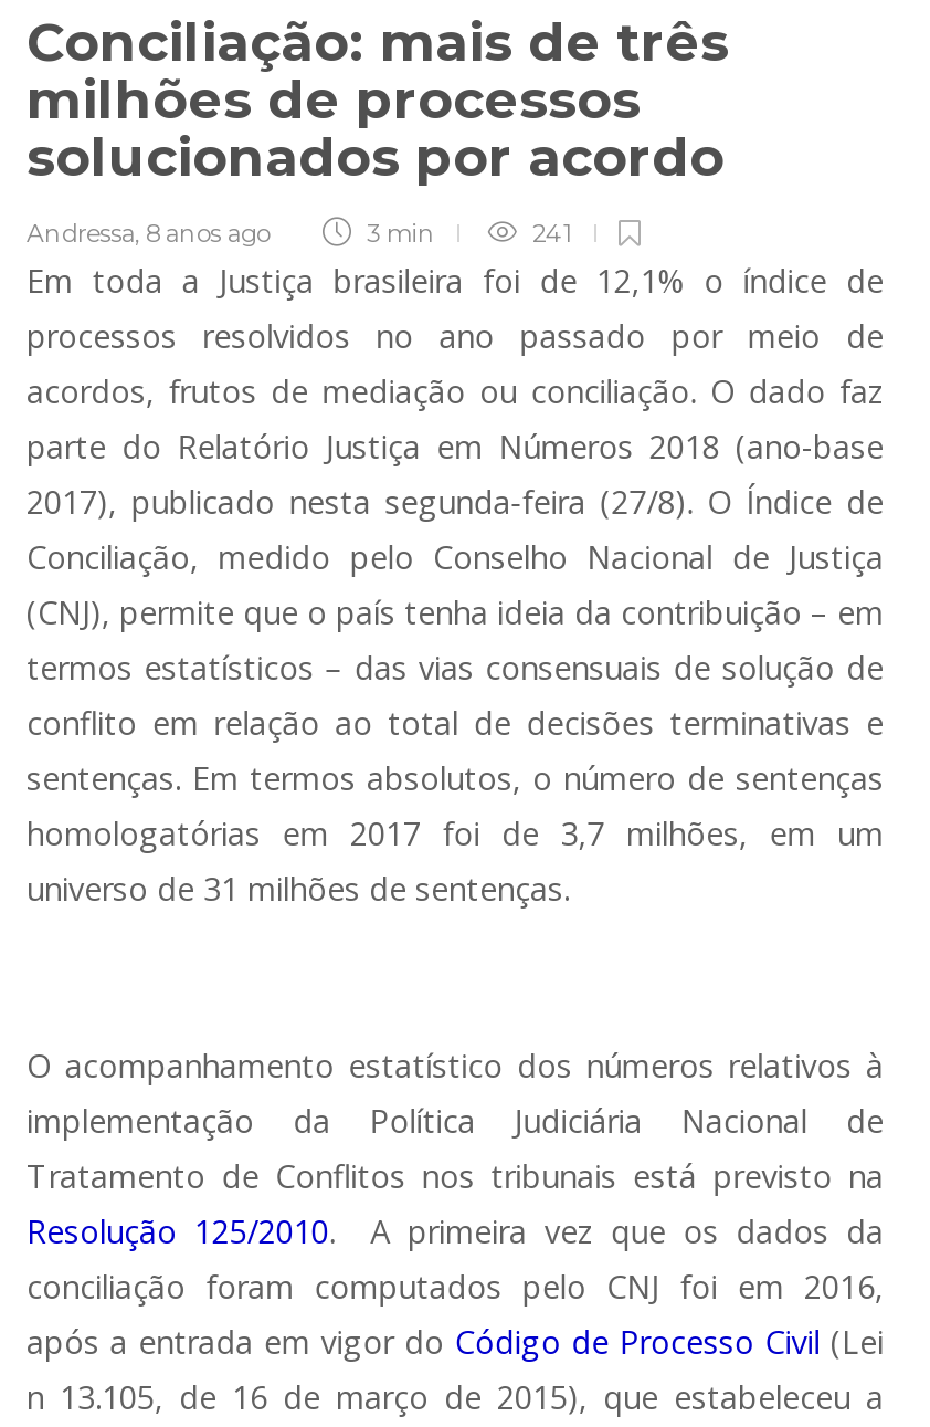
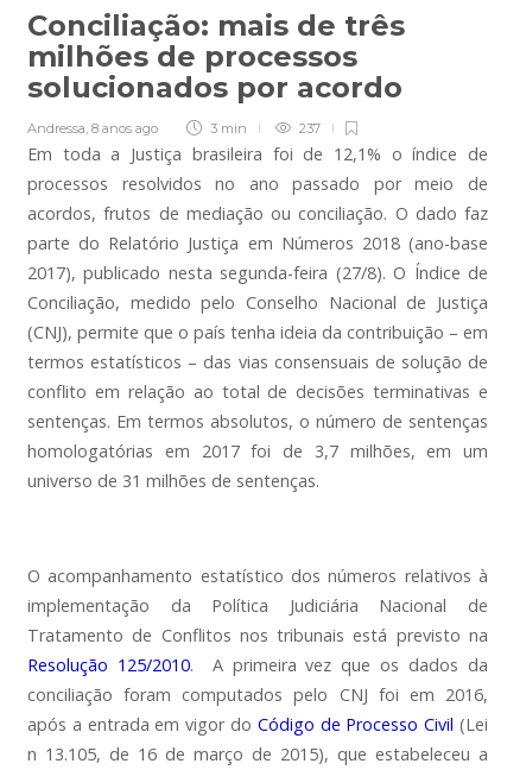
[526,218,572,249] 241 -> [296,120,321,137] 237

